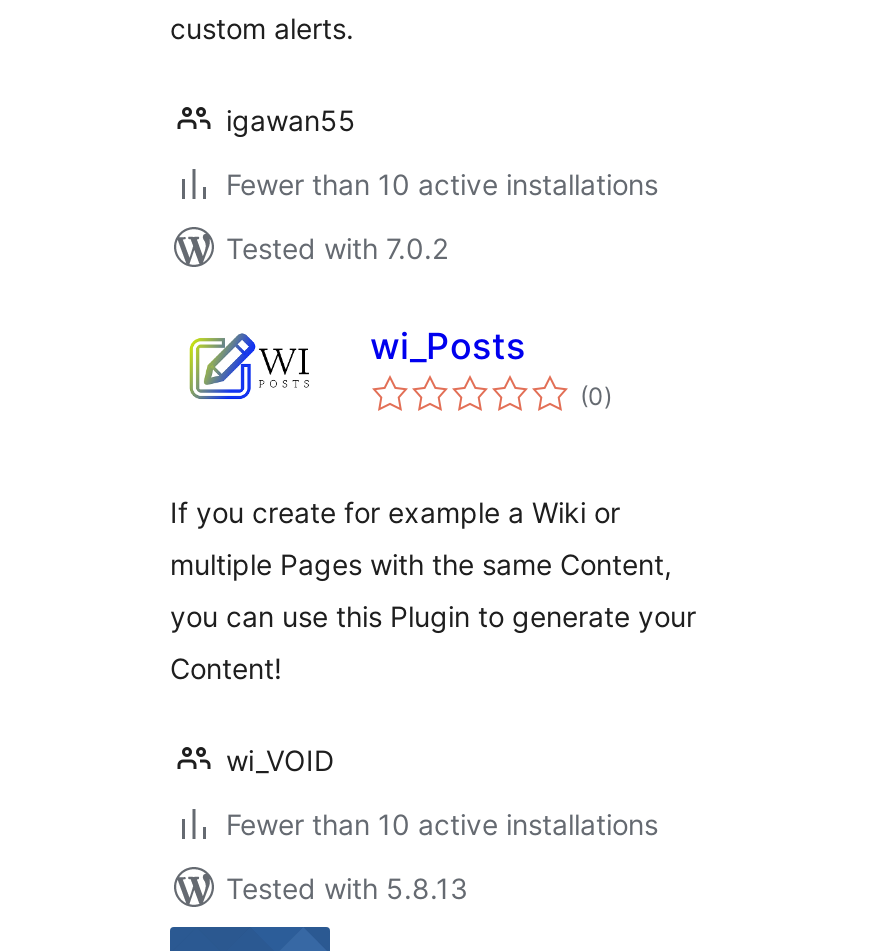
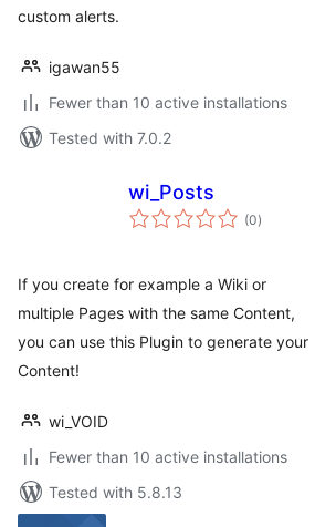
[186,331,310,403] [image] -> none

